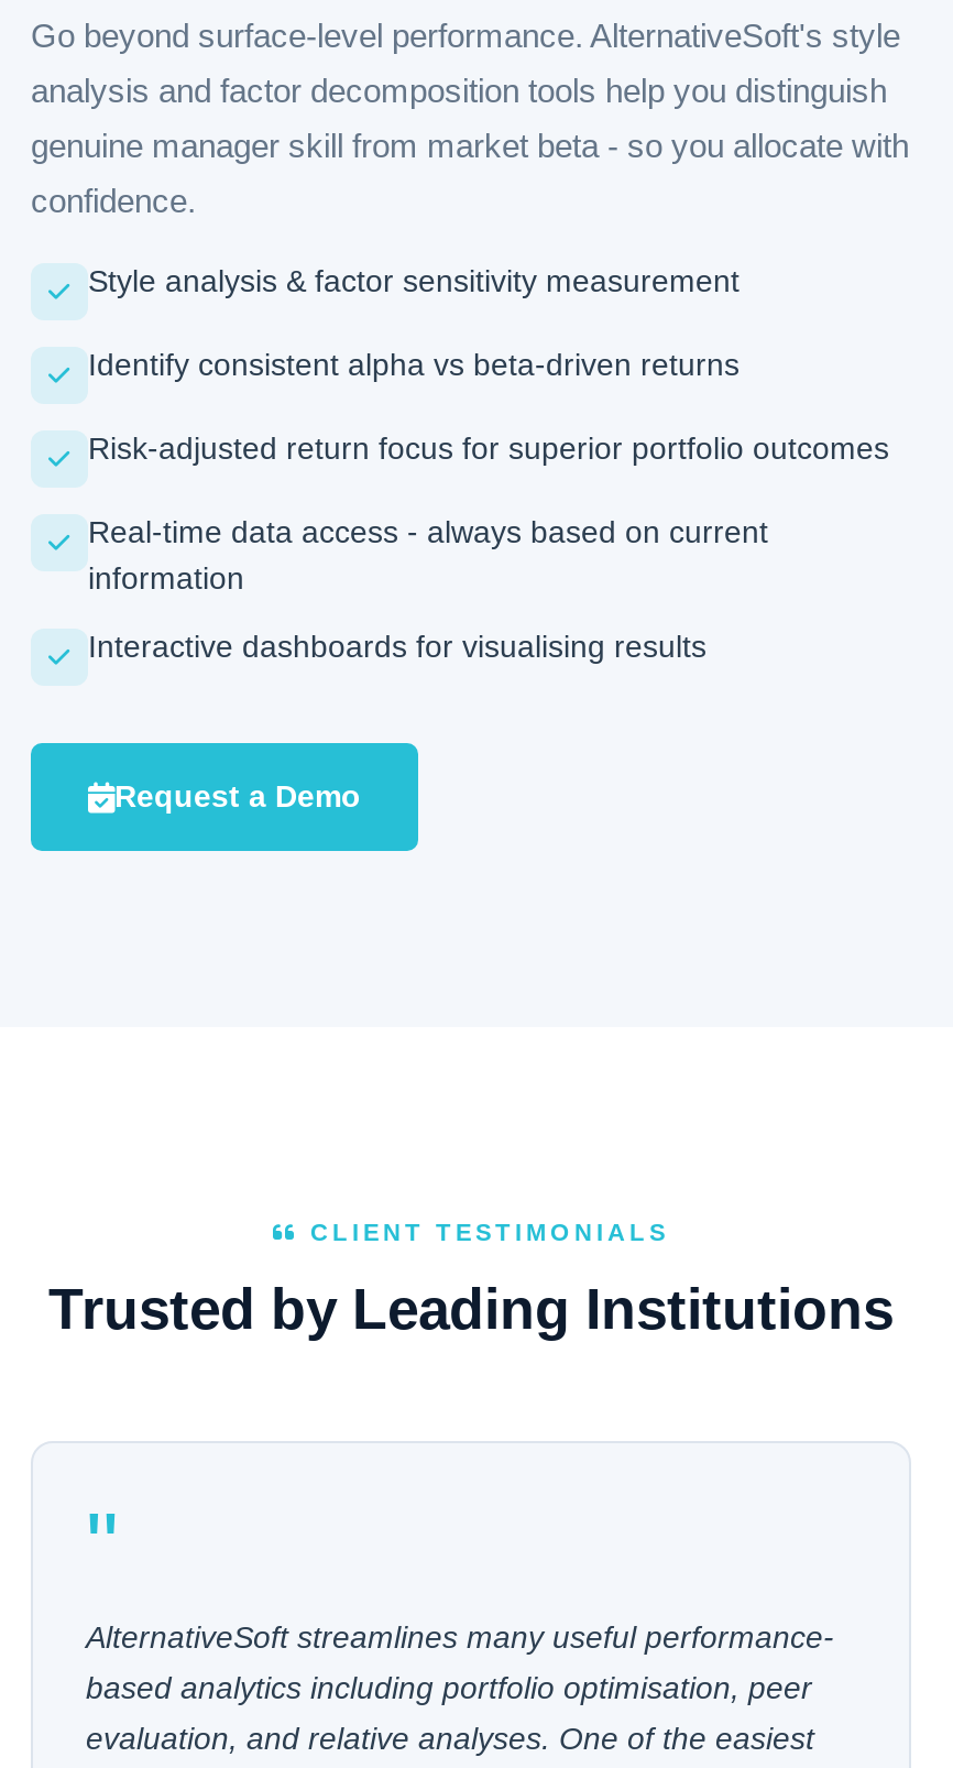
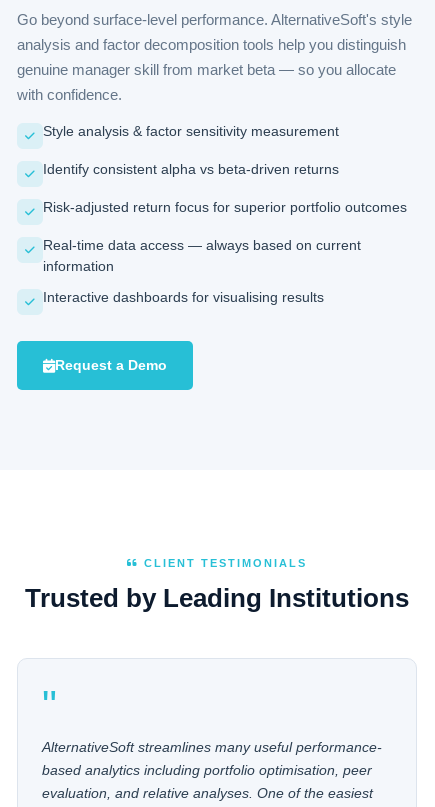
[31,127,909,164] genuine manager skill from market beta - so you allocate with -> [17,61,396,78] genuine manager skill from market beta — so you allocate
[31,182,196,219] confidence. -> [17,86,122,103] with confidence.
[88,514,768,549] Real-time data access - always based on current -> [43,237,361,253] Real-time data access — always based on current

